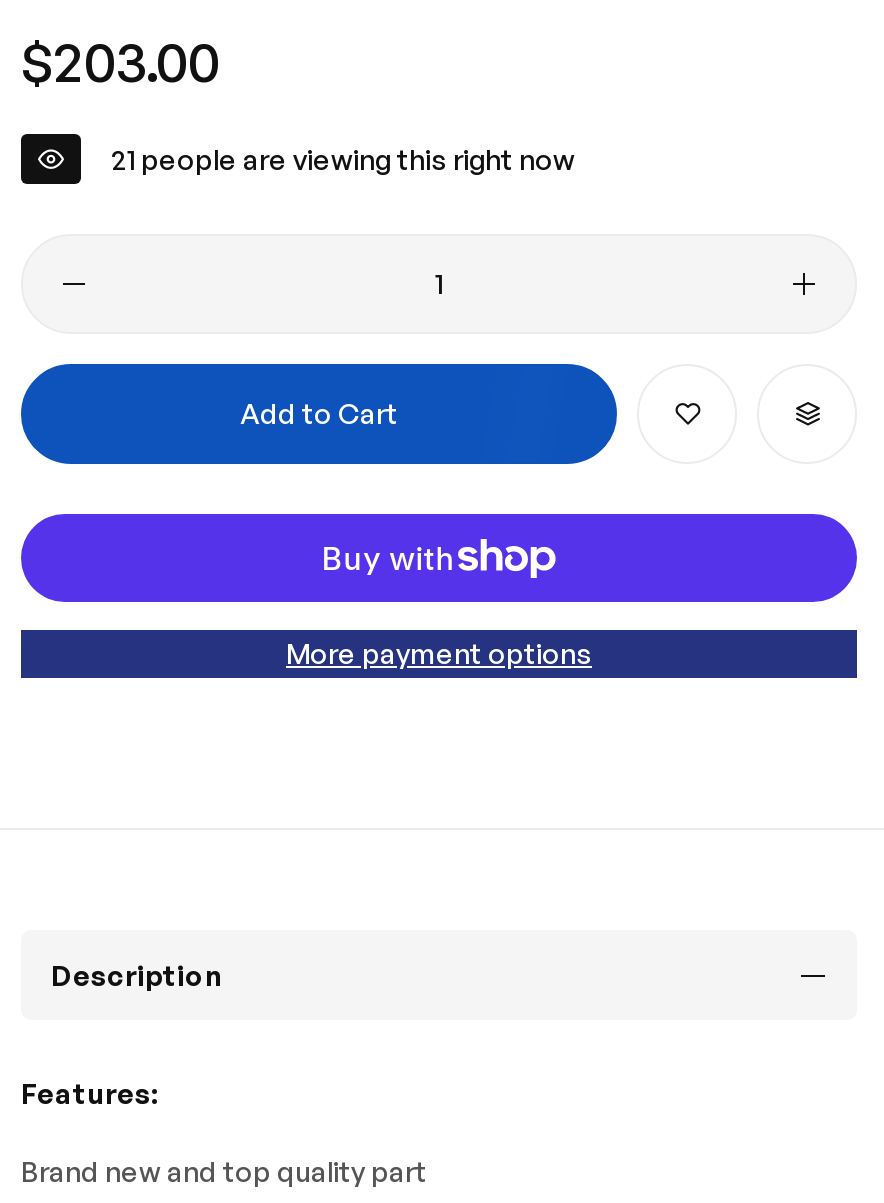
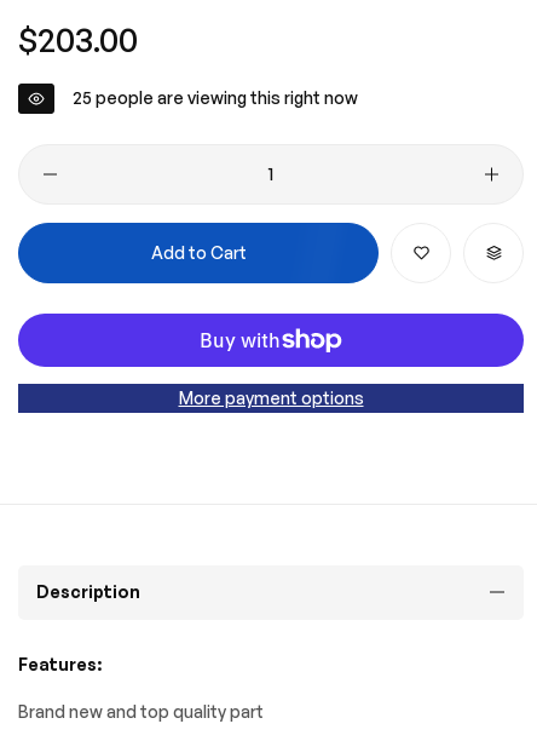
[111,142,575,176] 21 people are viewing this right now -> [73,88,358,108] 25 people are viewing this right now

